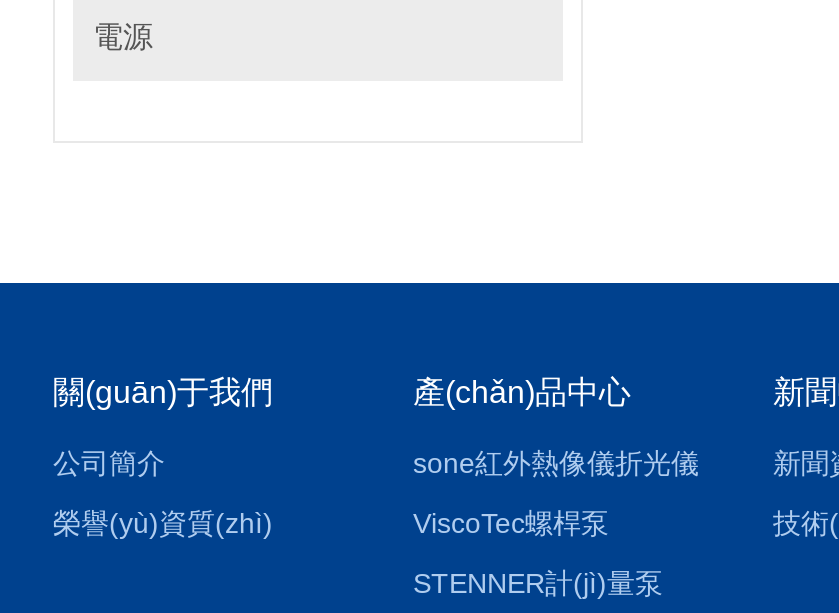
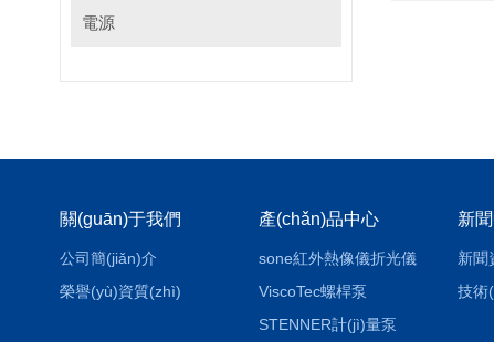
[53,447,165,479] 公司簡介 -> [60,249,157,267] 公司簡(jiǎn)介

